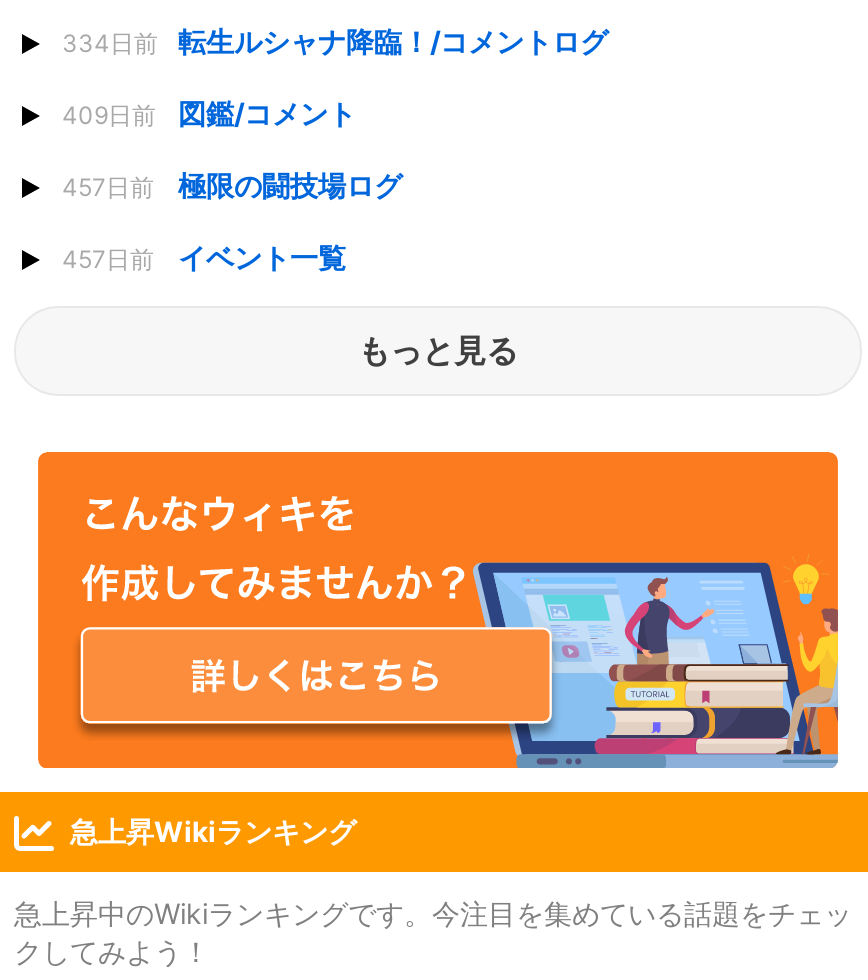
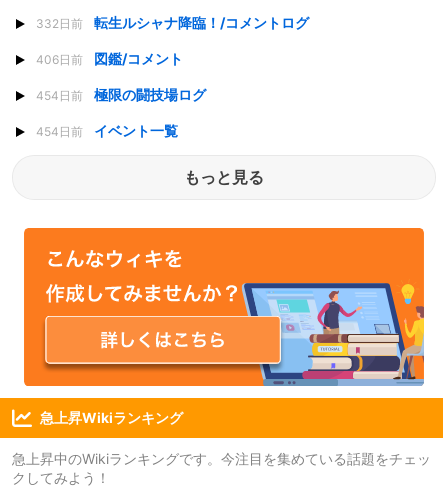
[62,23,608,57] 334日前 転生ルシャナ降臨！/コメントログ -> [36,13,309,30] 332日前 転生ルシャナ降臨！/コメントログ
[62,95,356,129] 409日前 図鑑/コメント -> [36,50,183,67] 406日前 図鑑/コメント
[62,168,402,202] 457日前 極限の闘技場ログ -> [36,86,206,103] 454日前 極限の闘技場ログ
[62,240,346,274] 457日前 イベント一覧 -> [36,122,178,139] 454日前 イベント一覧

